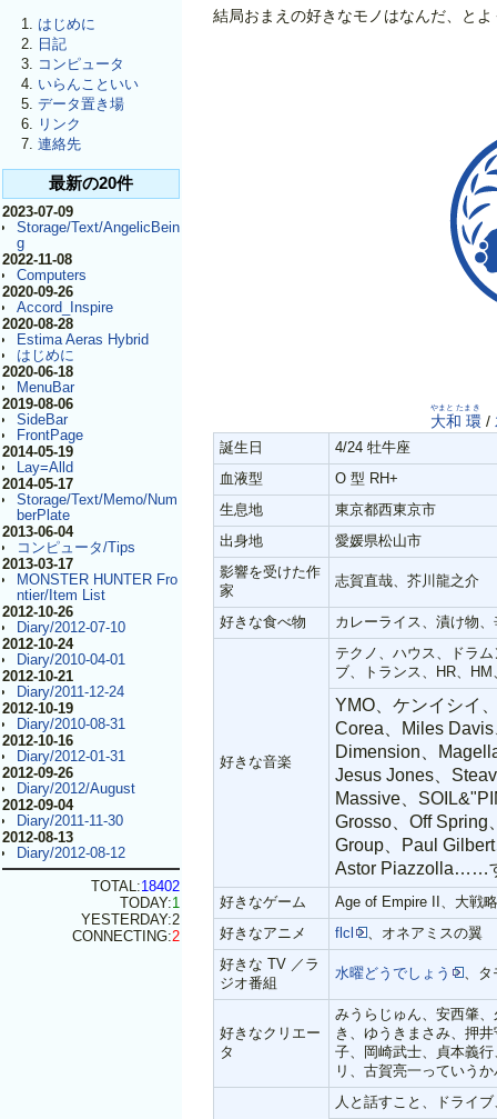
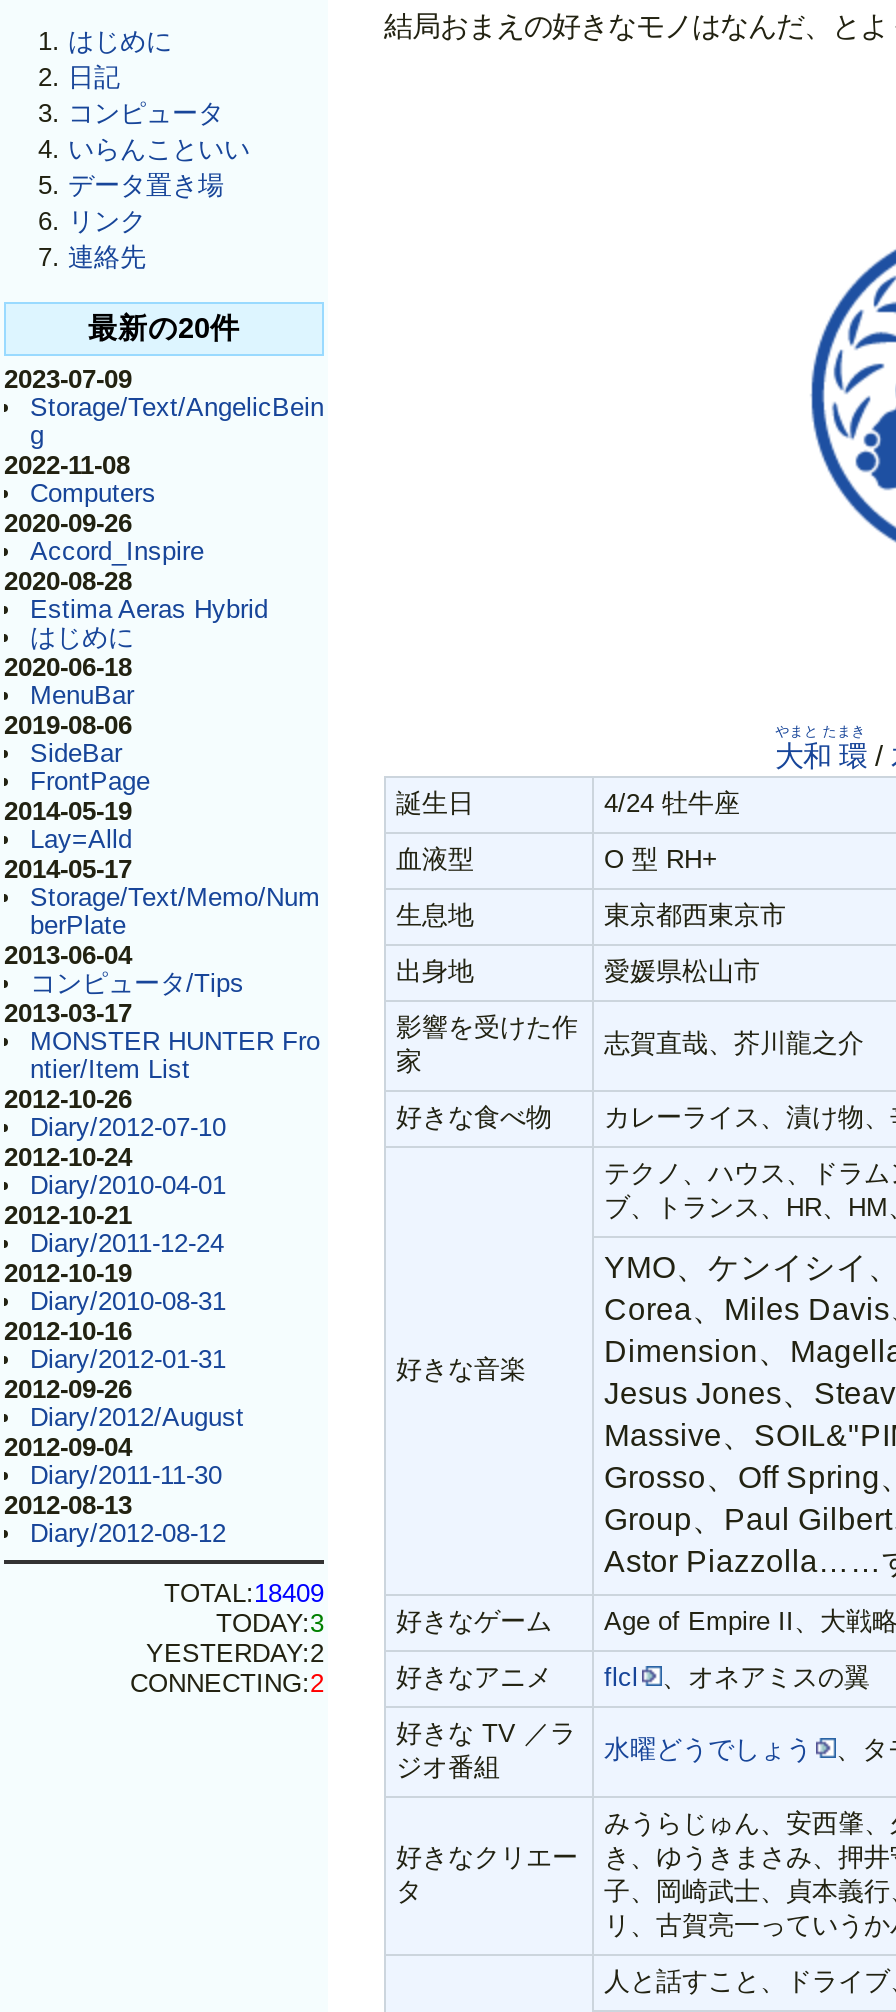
[91,878,180,894] TOTAL:18402 -> [164,1578,324,1608] TOTAL:18409
[120,894,180,911] TODAY:1 -> [216,1608,324,1638] TODAY:3

